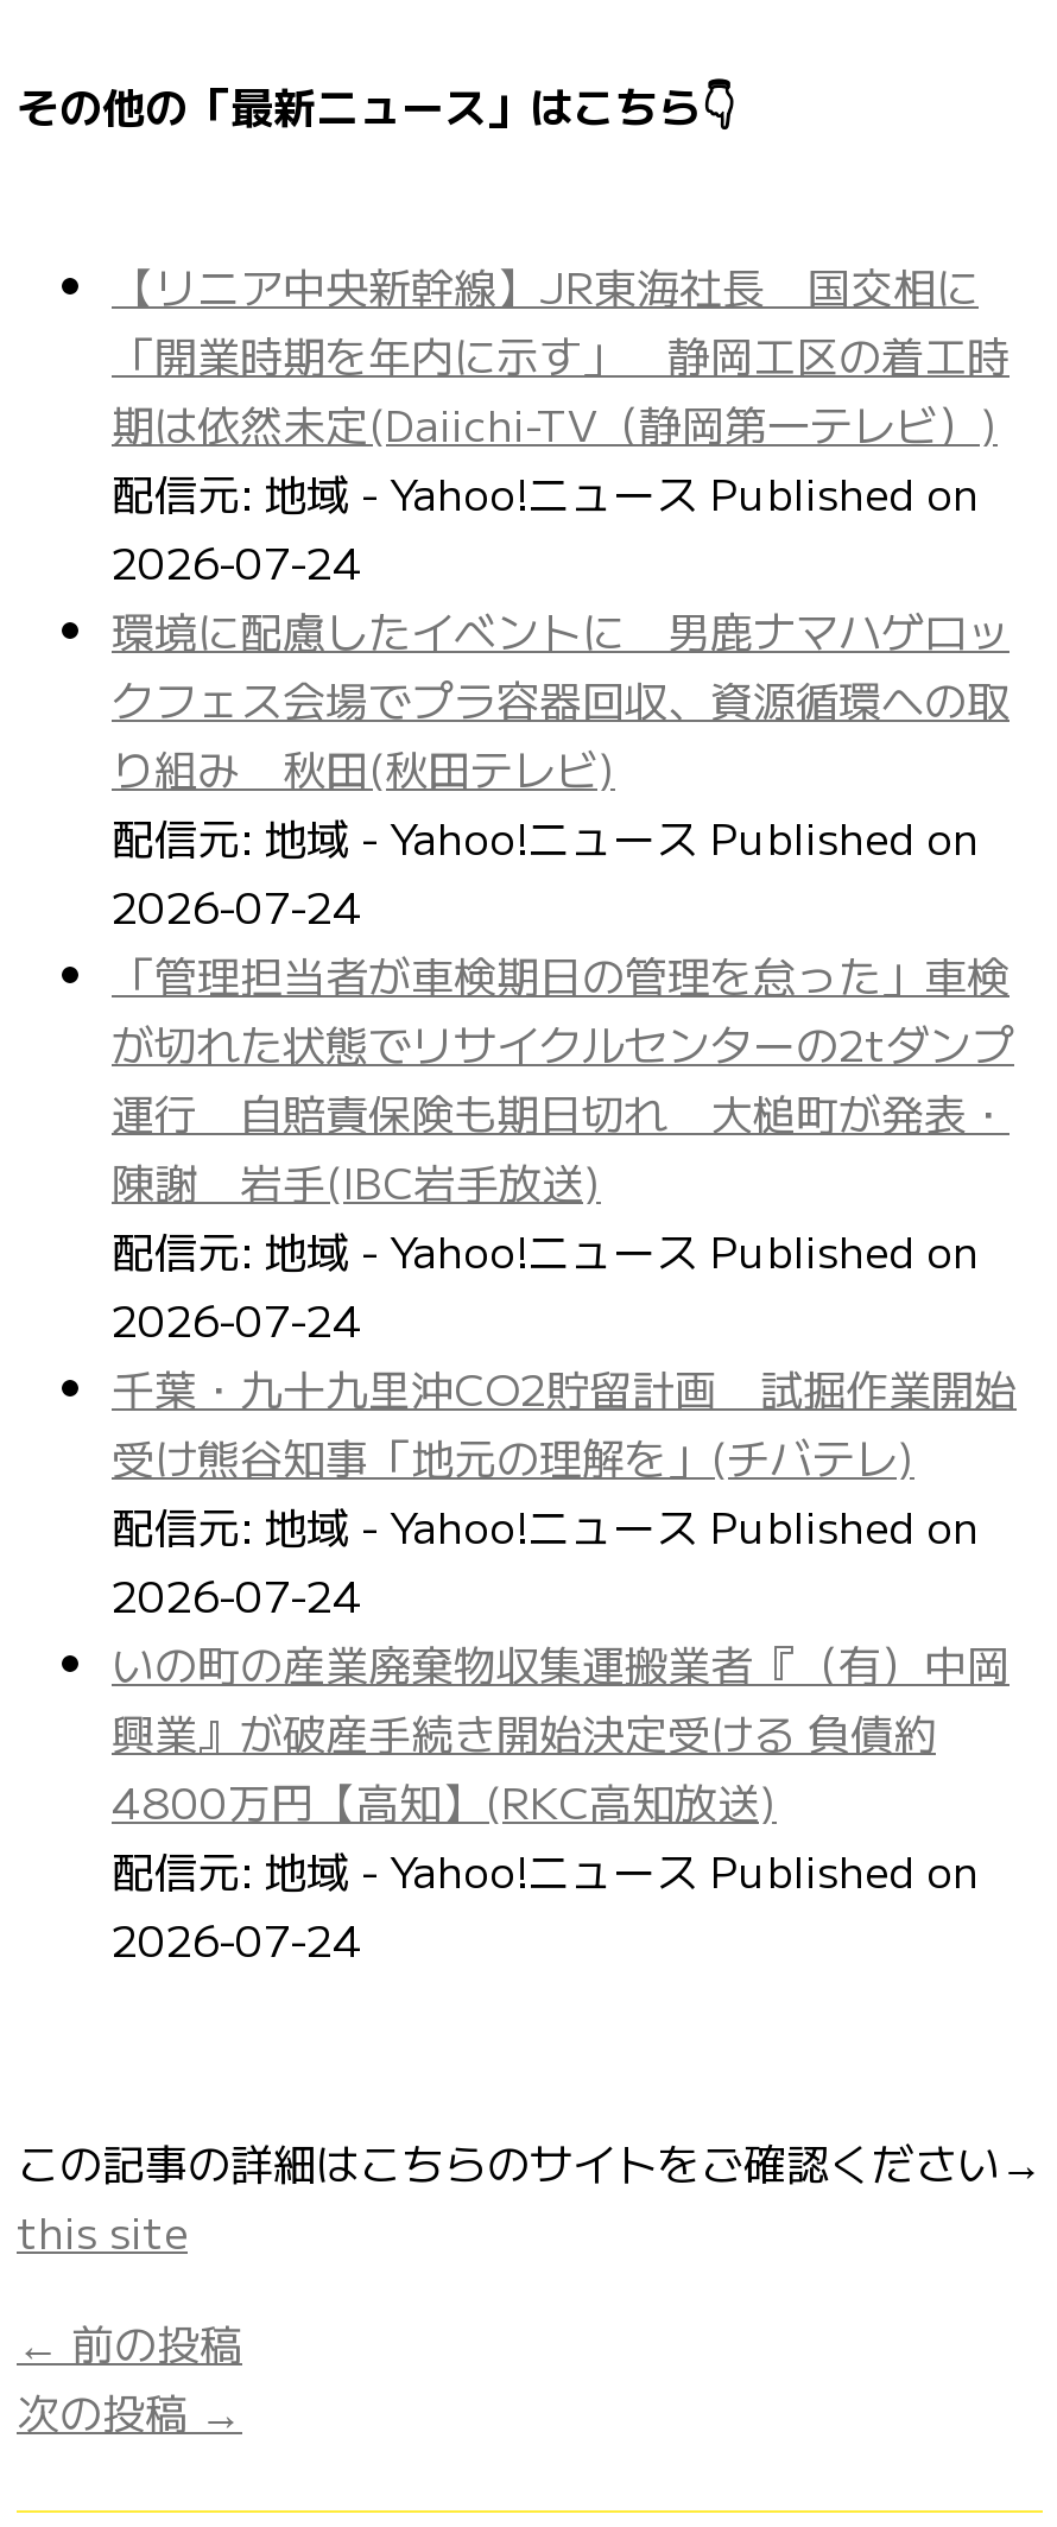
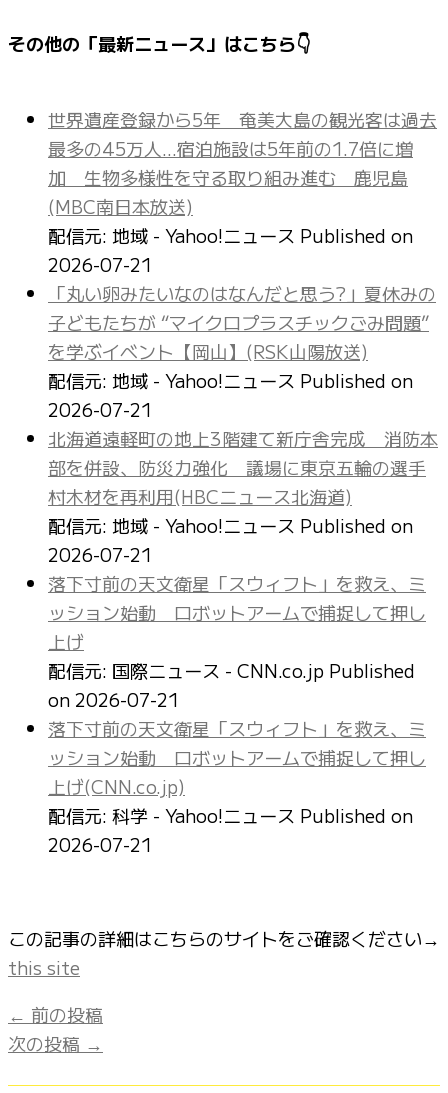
[112,253,1009,453] 【リニア中央新幹線】JR東海社長 国交相に | 「開業時期を年内に示す」 静岡工区の着工時 | 期は依然未定(Daiichi-TV（静岡第一テレビ）) -> [48,106,437,219] 世界遺産登録から5年 奄美大島の観光客は過去 | 最多の45万人…宿泊施設は5年前の1.7倍に増 | 加 生物多様性を守る取り組み進む 鹿児島 | (MBC南日本放送)
[112,529,1009,797] 2026-07-24 | 環境に配慮したイベントに 男鹿ナマハゲロッ | クフェス会場でプラ容器回収、資源循環への取 | り組み 秋田(秋田テレビ) -> [48,251,436,364] 2026-07-21 | 「丸い卵みたいなのはなんだと思う?」夏休みの | 子どもたちが “マイクロプラスチックごみ問題” | を学ぶイベント【岡山】(RSK山陽放送)
[112,873,1014,1210] 2026-07-24 | 「管理担当者が車検期日の管理を怠った」車検 | が切れた状態でリサイクルセンターの2tダンプ | 運行 自賠責保険も期日切れ 大槌町が発表・ | 陳謝 岩手(IBC岩手放送) -> [48,396,438,509] 2026-07-21 | 北海道遠軽町の地上3階建て新庁舎完成 消防本 | 部を併設、防災力強化 議場に東京五輪の選手 | 村木材を再利用(HBCニュース北海道)
[112,1286,1017,1968] 2026-07-24 | 千葉・九十九里沖CO2貯留計画 試掘作業開始 | 受け熊谷知事「地元の理解を」(チバテレ) | 配信元: 地域 - Yahoo!ニュースPublished on | 2026-07-24 | いの町の産業廃棄物収集運搬業者『（有）中岡 | 興業』が破産手続き開始決定受ける 負債約 | 4800万円【高知】(RKC高知放送) | 配信元: 地域 - Yahoo!ニュースPublished on | 2026-07-24 -> [48,541,426,857] 2026-07-21 | 落下寸前の天文衛星「スウィフト」を救え、ミ | ッション始動 ロボットアームで捕捉して押し | 上げ | 配信元: 国際ニュース - CNN.co.jp Published | on 2026-07-21 | 落下寸前の天文衛星「スウィフト」を救え、ミ | ッション始動 ロボットアームで捕捉して押し | 上げ(CNN.co.jp) | 配信元: 科学 - Yahoo!ニュースPublished on | 2026-07-21

